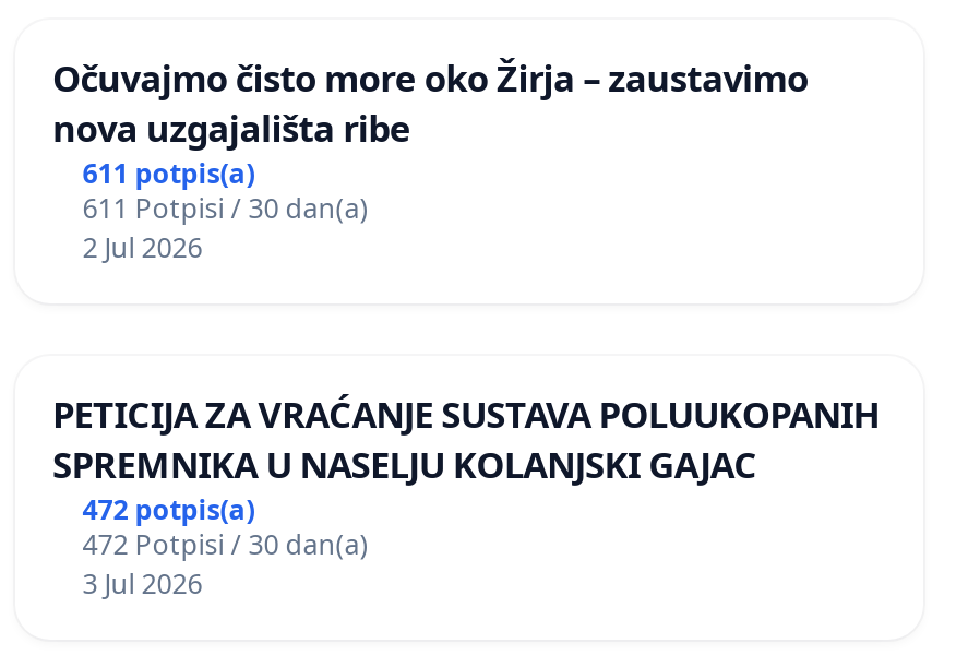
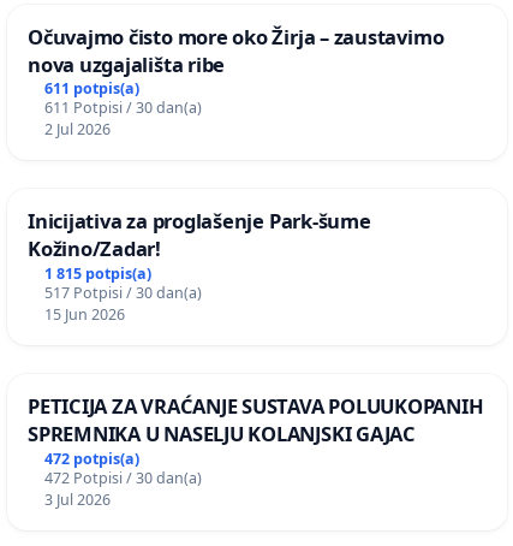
none -> [28,207,371,325] Inicijativa za proglašenje Park-šume | Kožino/Zadar! | 1 815 potpis(a) | 517 Potpisi / 30 dan(a) | 15 Jun 2026

